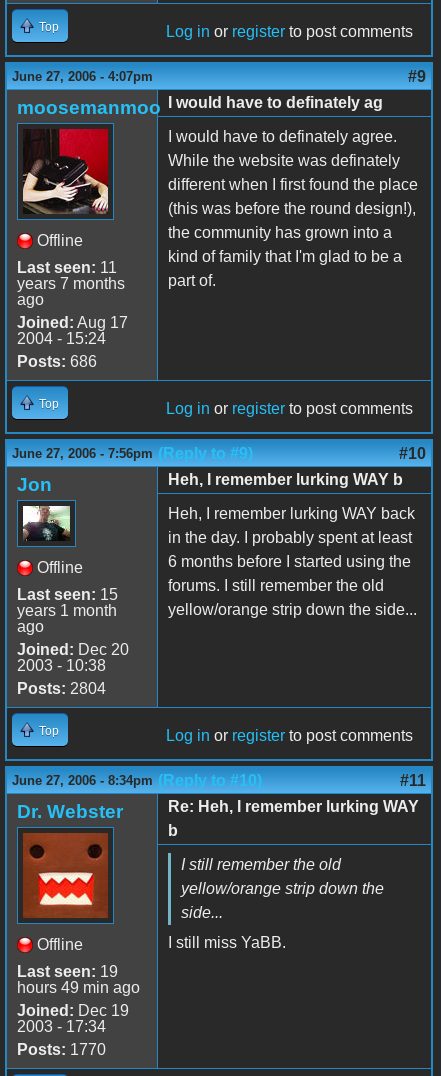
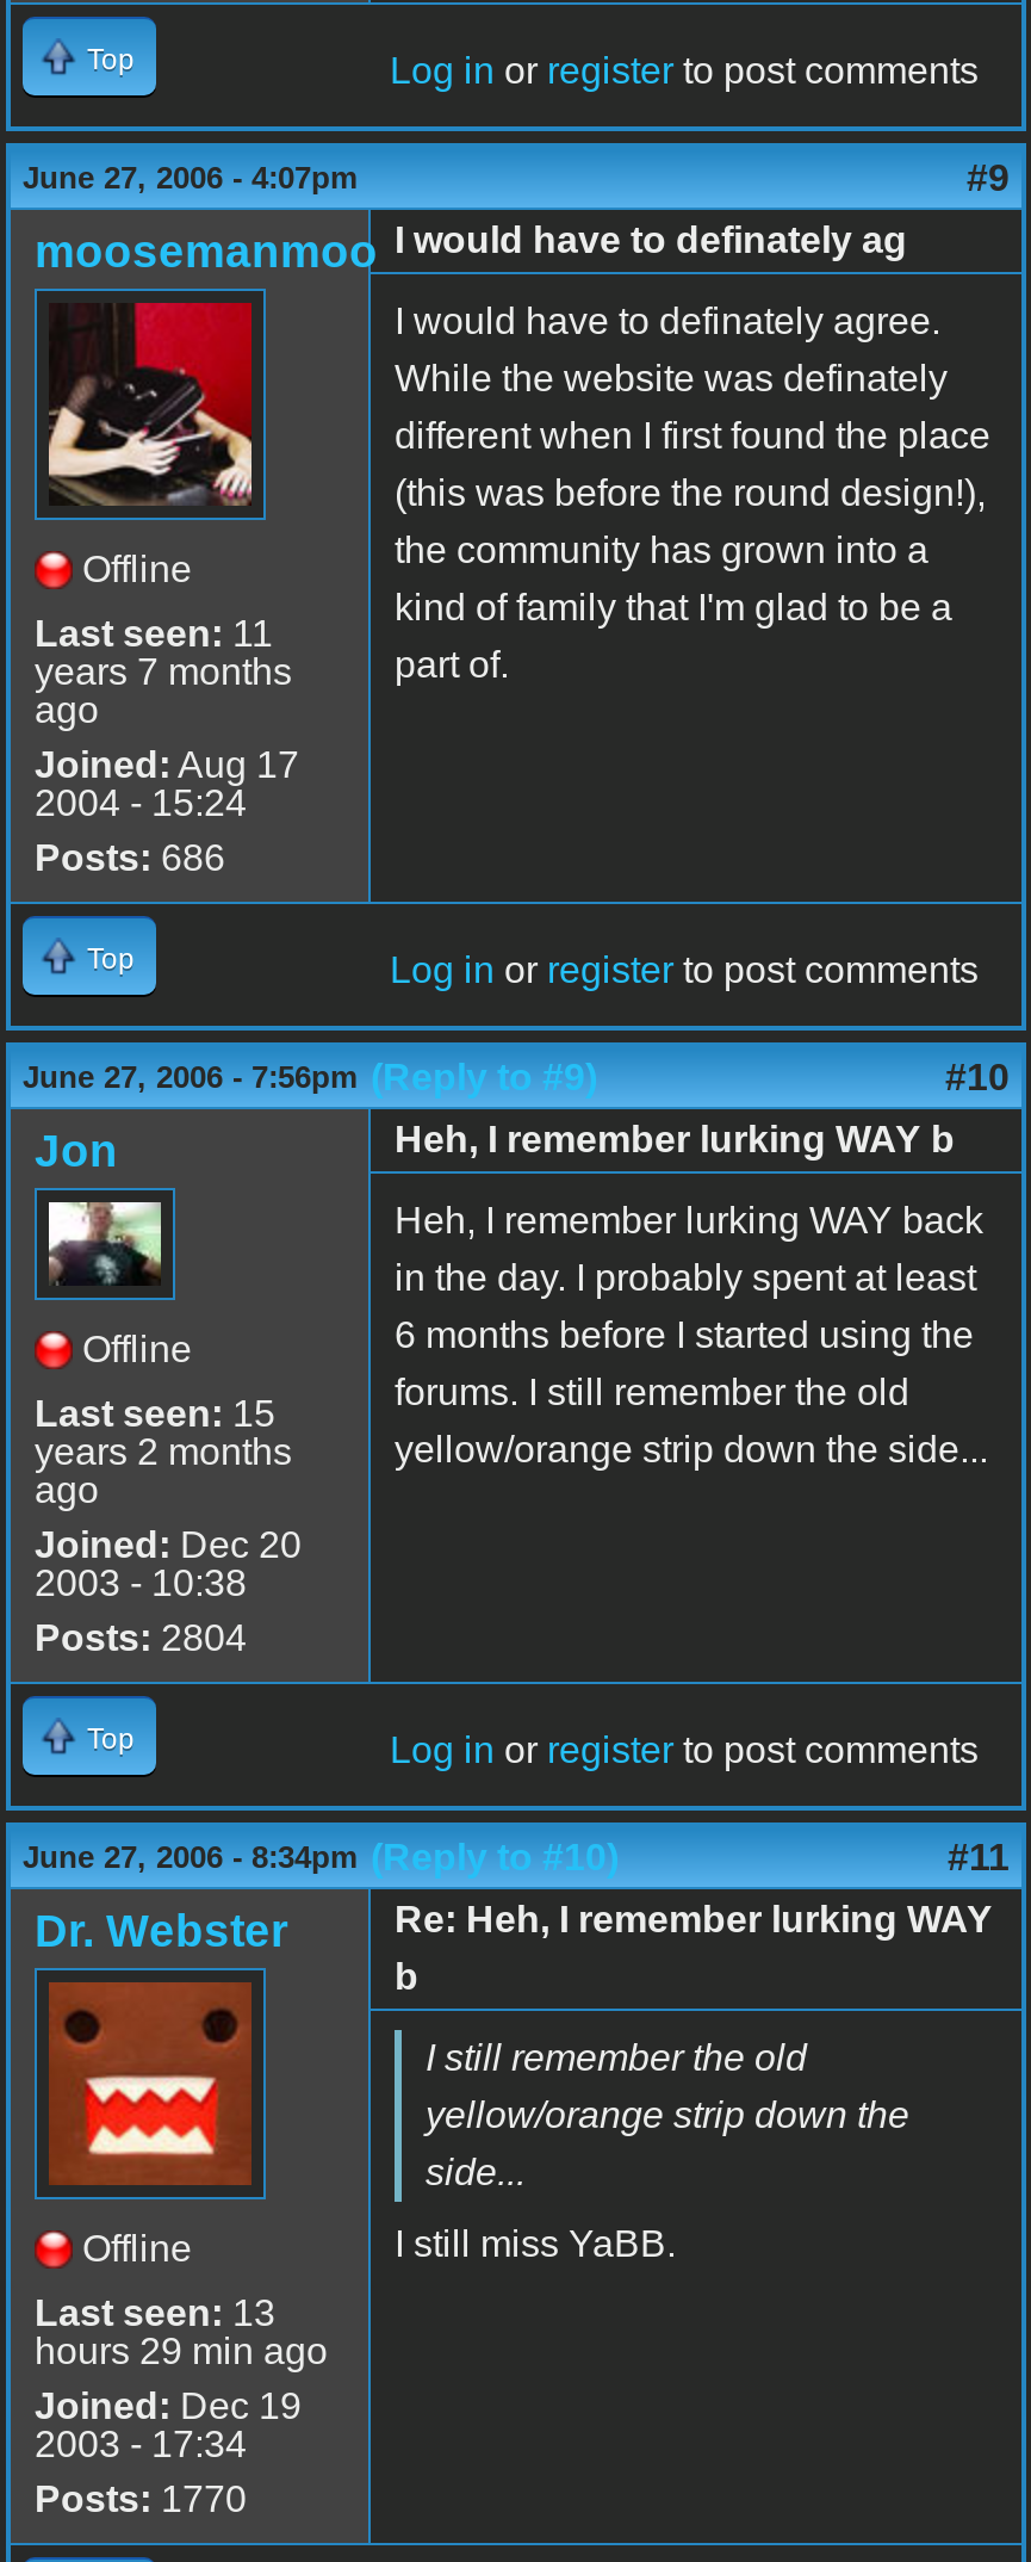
[17,602,117,619] years 1 month -> [35,1431,292,1472] years 2 months
[17,963,118,980] Last seen: 19 -> [35,2292,275,2333] Last seen: 13
[17,979,140,996] hours 49 min ago -> [35,2330,328,2371] hours 29 min ago

